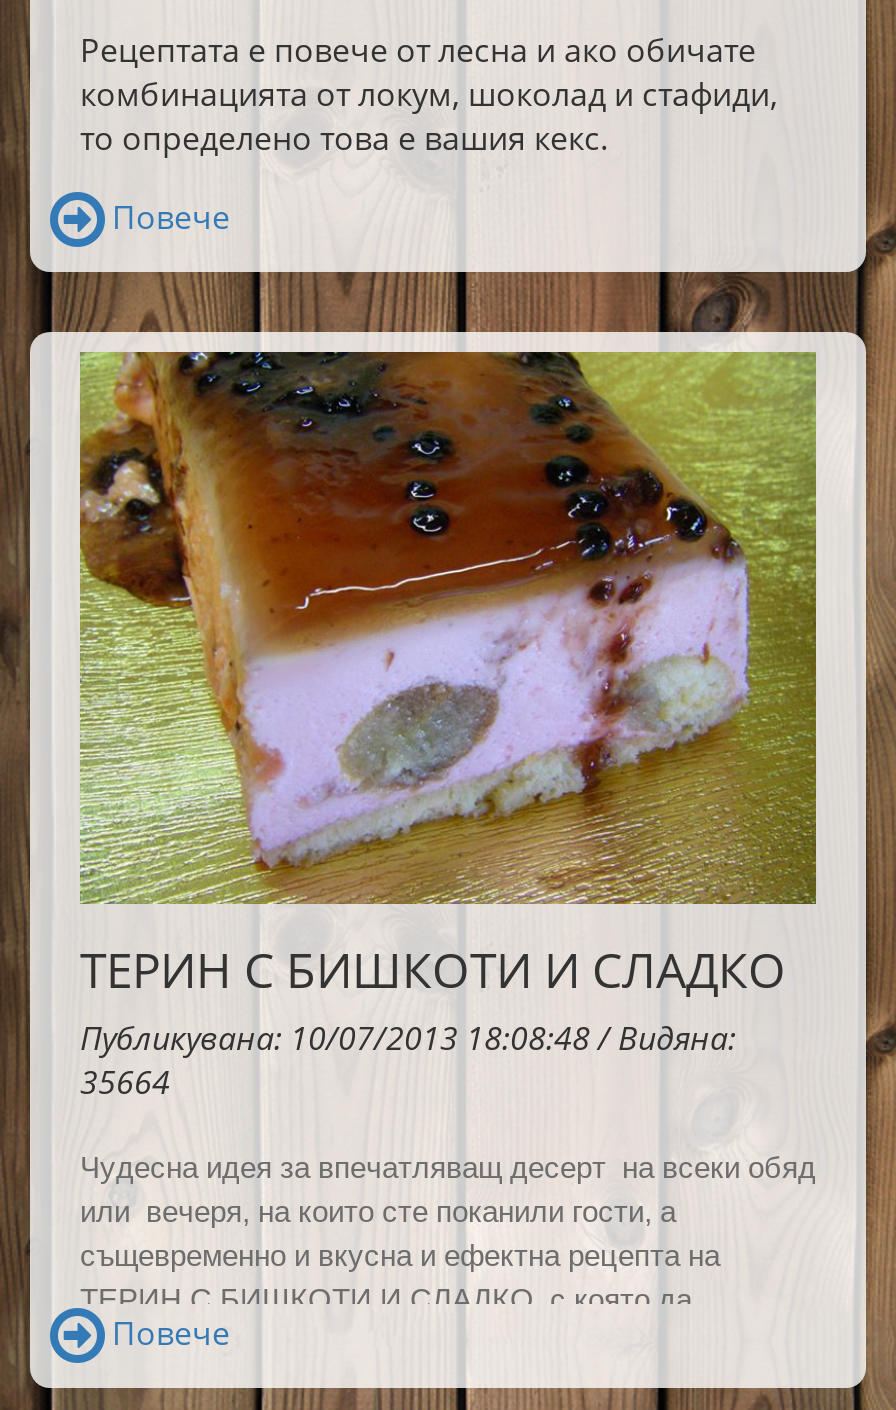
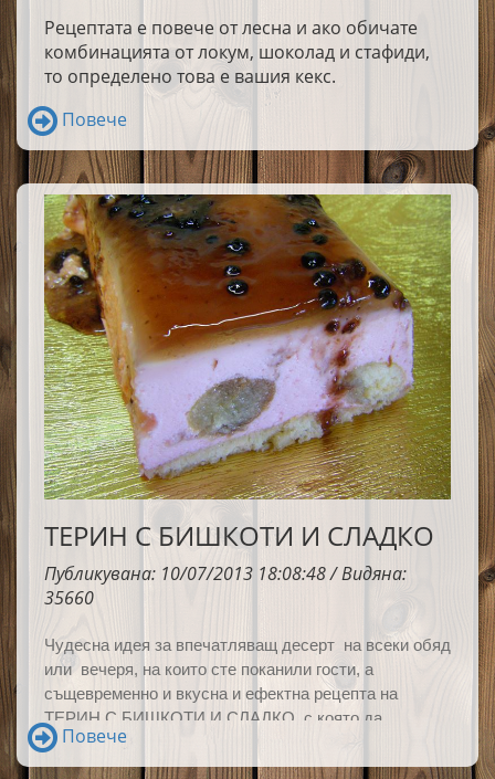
[80,1060,170,1104] 35664 -> [44,586,94,610] 35660

